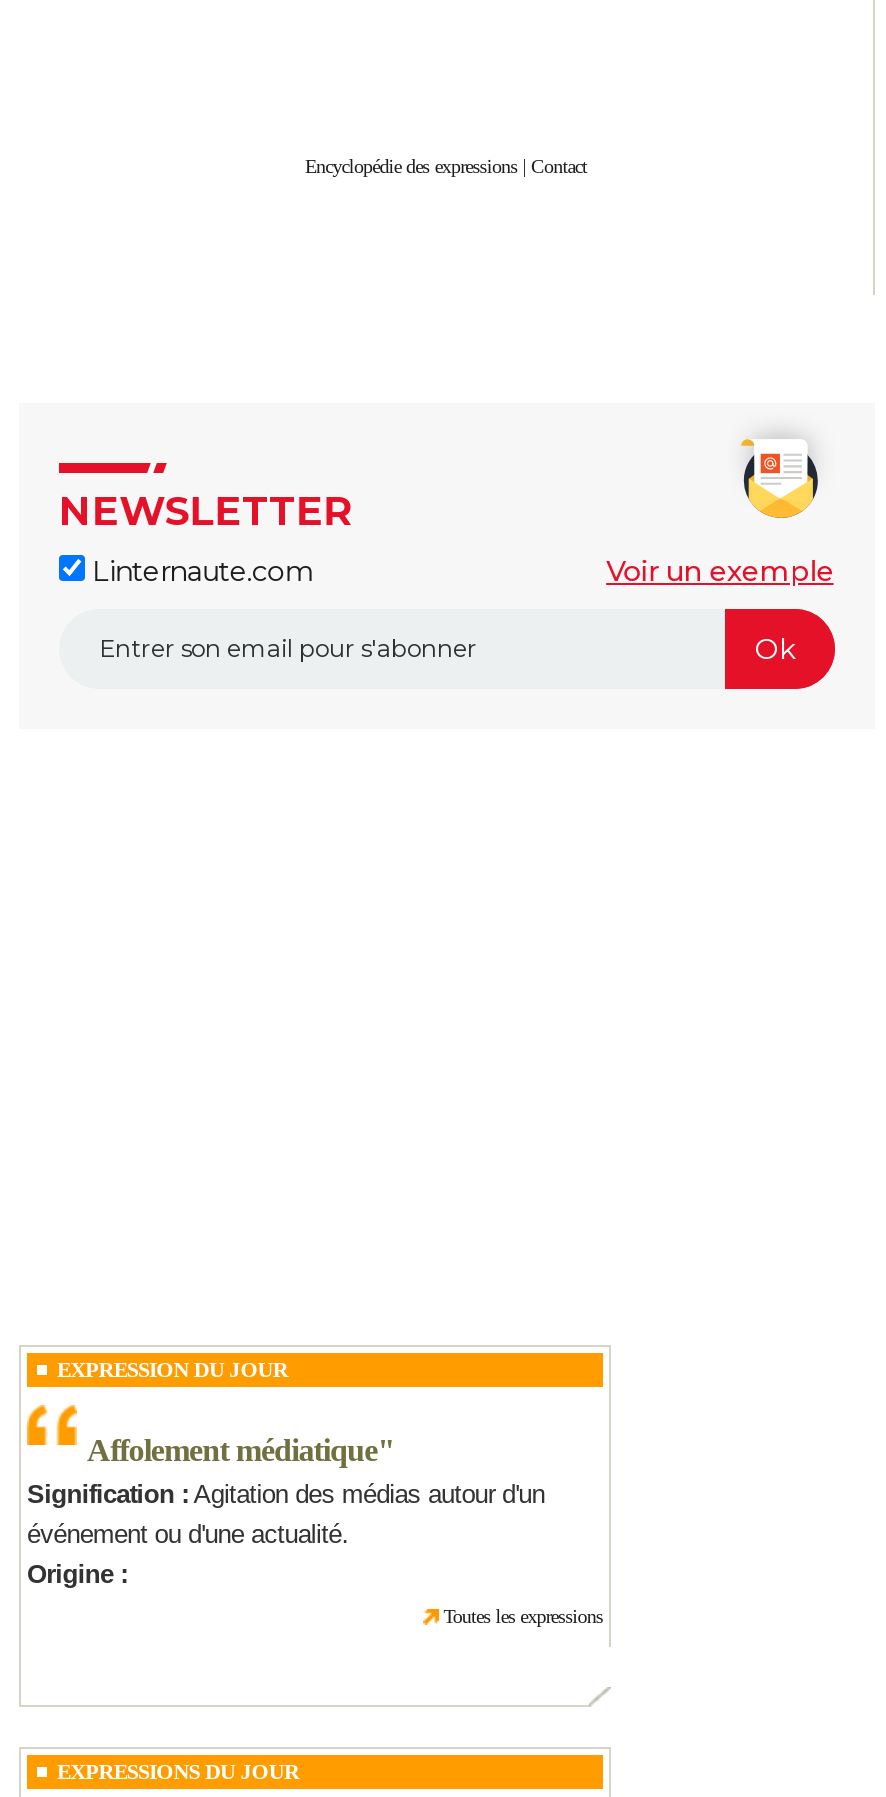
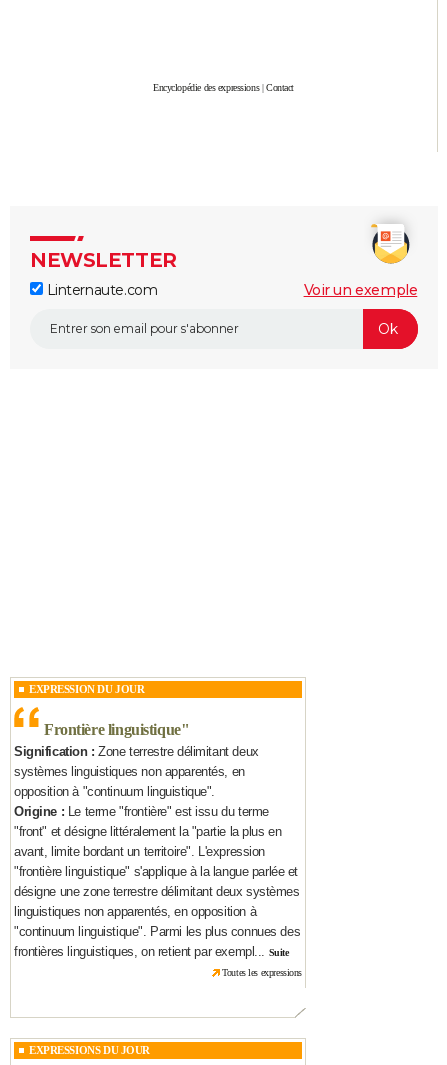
[27,1433,545,1589] Affolement médiatique" | Signification : Agitation des médias autour d'un | événement ou d'une actualité. | Origine : -> [14,721,300,959] Frontière linguistique" | Signification : Zone terrestre délimitant deux | systèmes linguistiques non apparentés, en | opposition à "continuum linguistique". | Origine : Le terme "frontière" est issu du terme | "front" et désigne littéralement la "partie la plus en | avant, limite bordant un territoire". L'expression | "frontière linguistique" s'applique à la langue parlée et | désigne une zone terrestre délimitant deux systèmes | linguistiques non apparentés, en opposition à | "continuum linguistique". Parmi les plus connues des | frontières linguistiques, on retient par exempl... Suite

